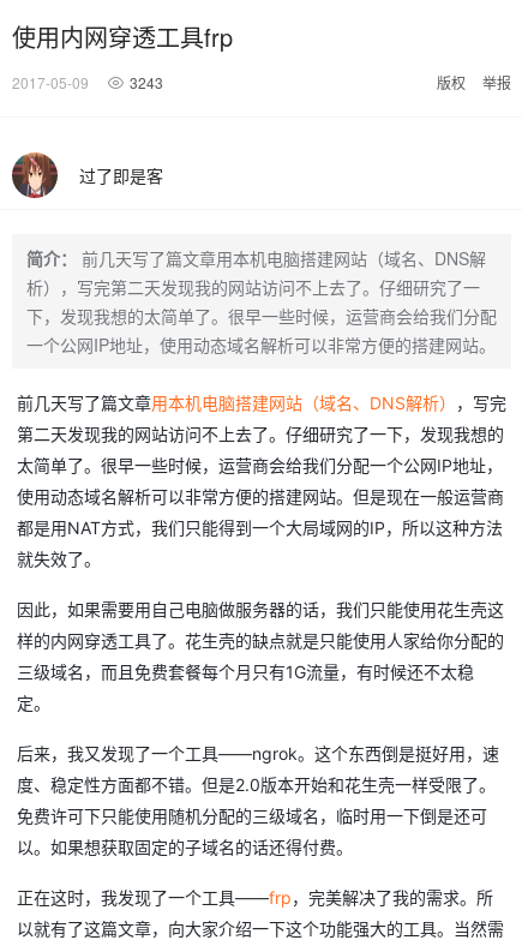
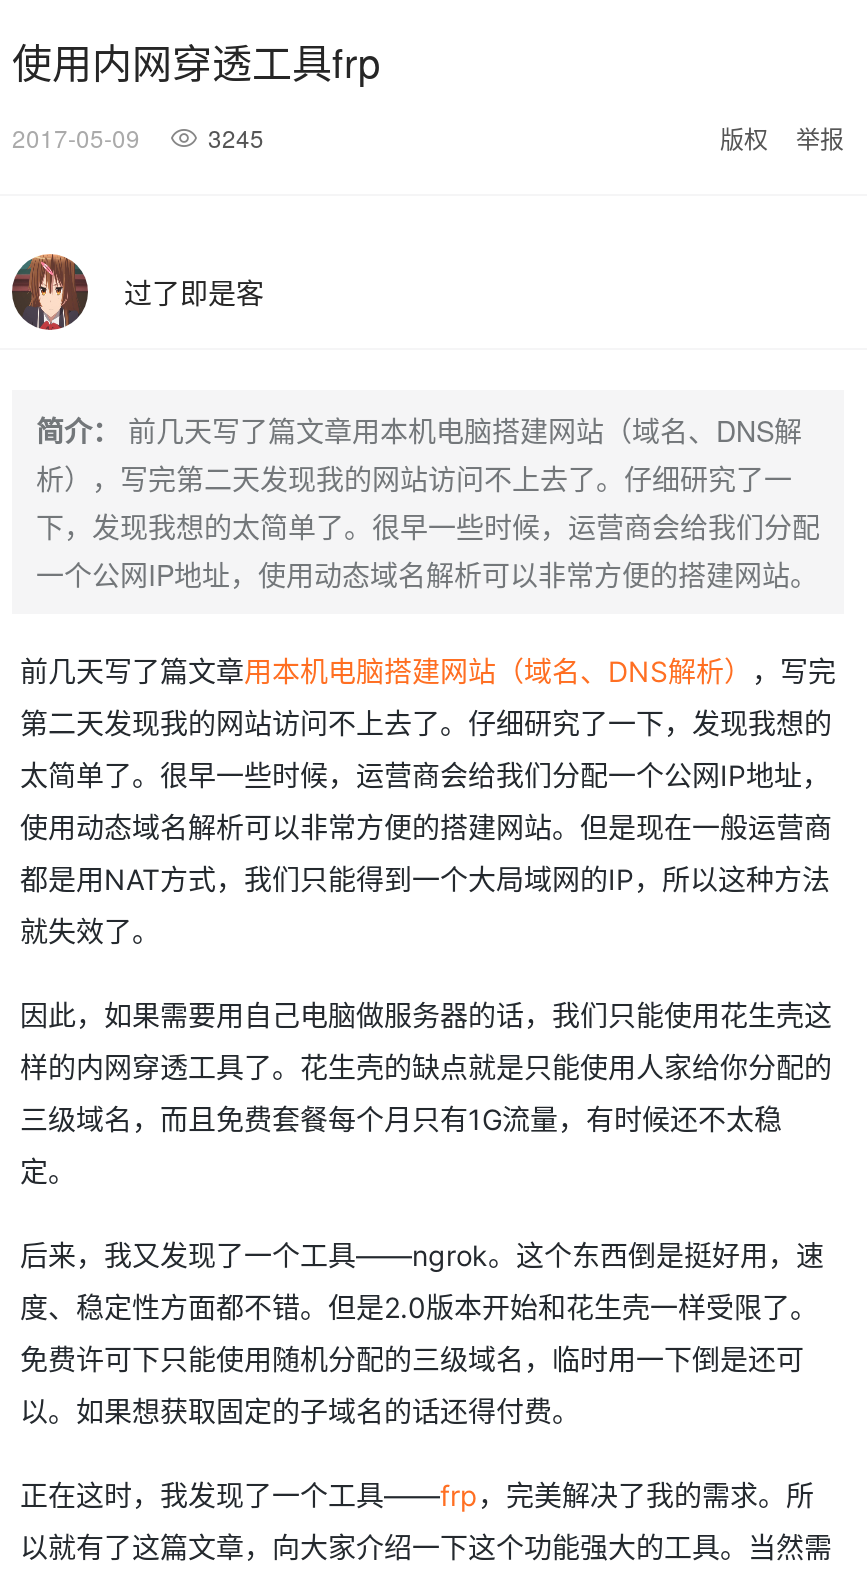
[12,72,163,92] 2017-05-09 3243 -> [12,120,264,154] 2017-05-09 3245

